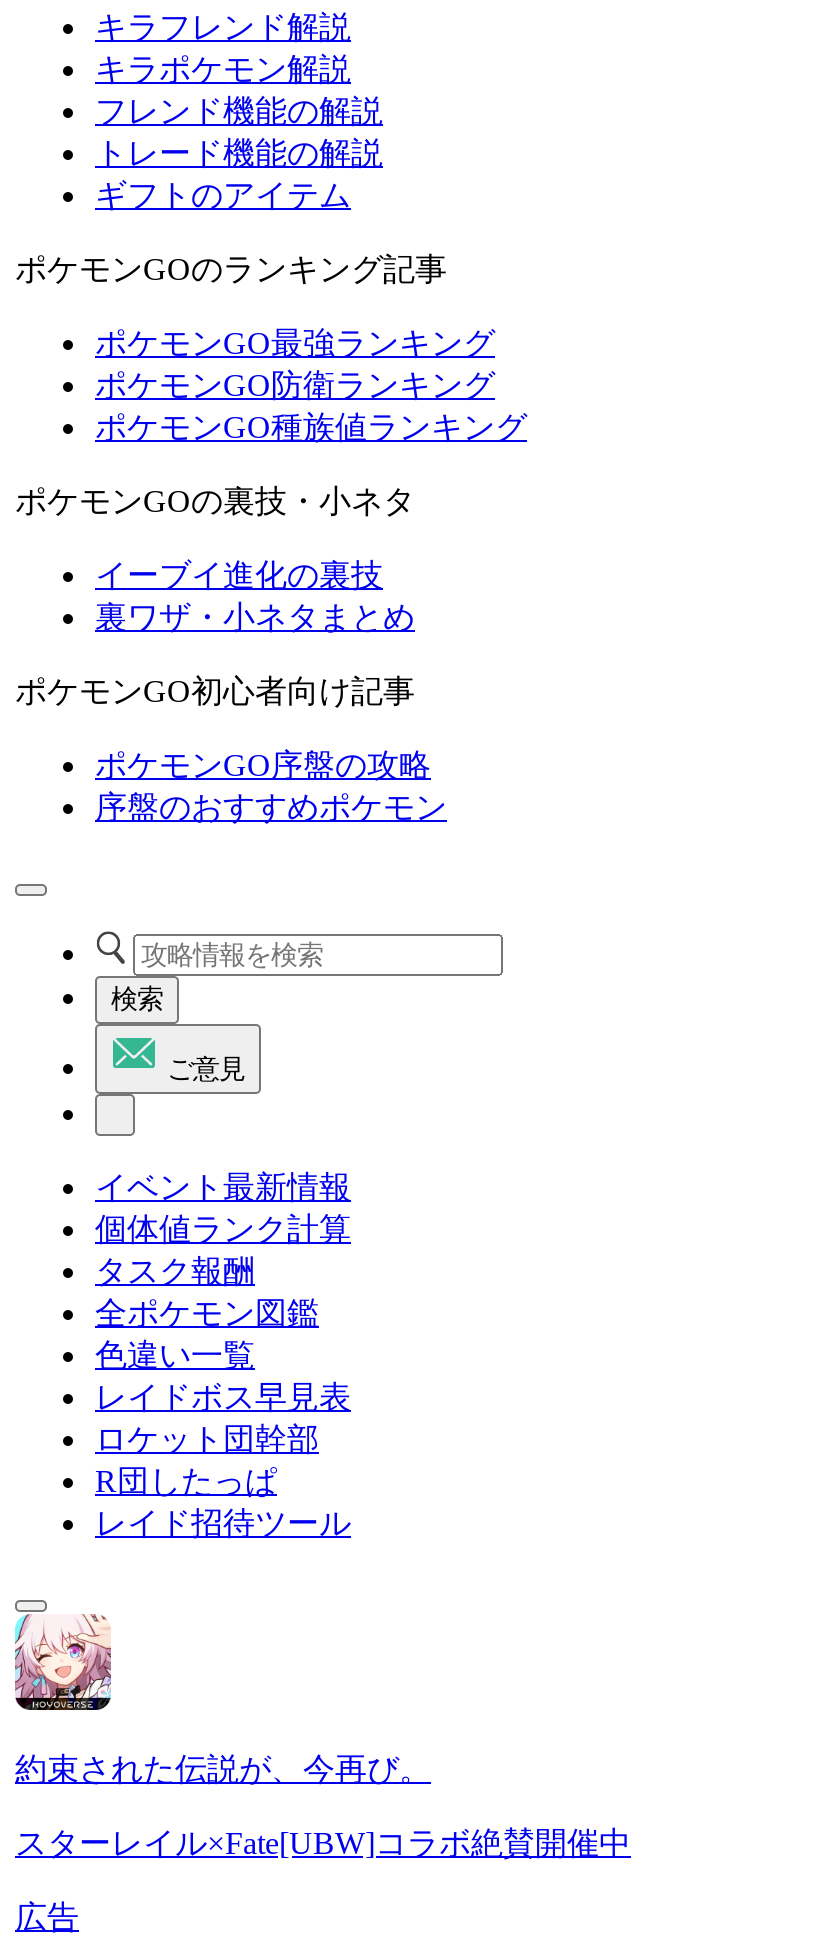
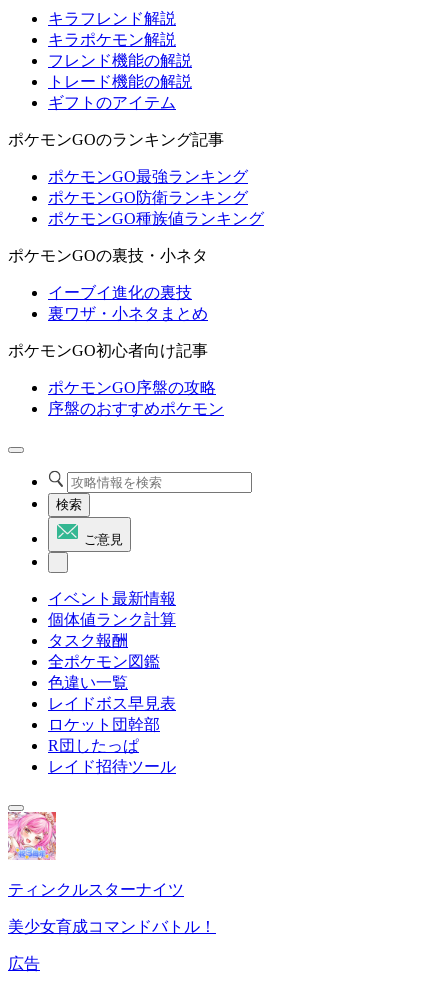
[13,1612,431,1786] [image] | 約束された伝説が、今再び。 -> [7,811,184,898] [image] | ティンクルスターナイツ
[15,1826,631,1860] スターレイル×Fate[UBW]コラボ絶賛開催中 -> [8,918,216,935] 美少女育成コマンドバトル！

